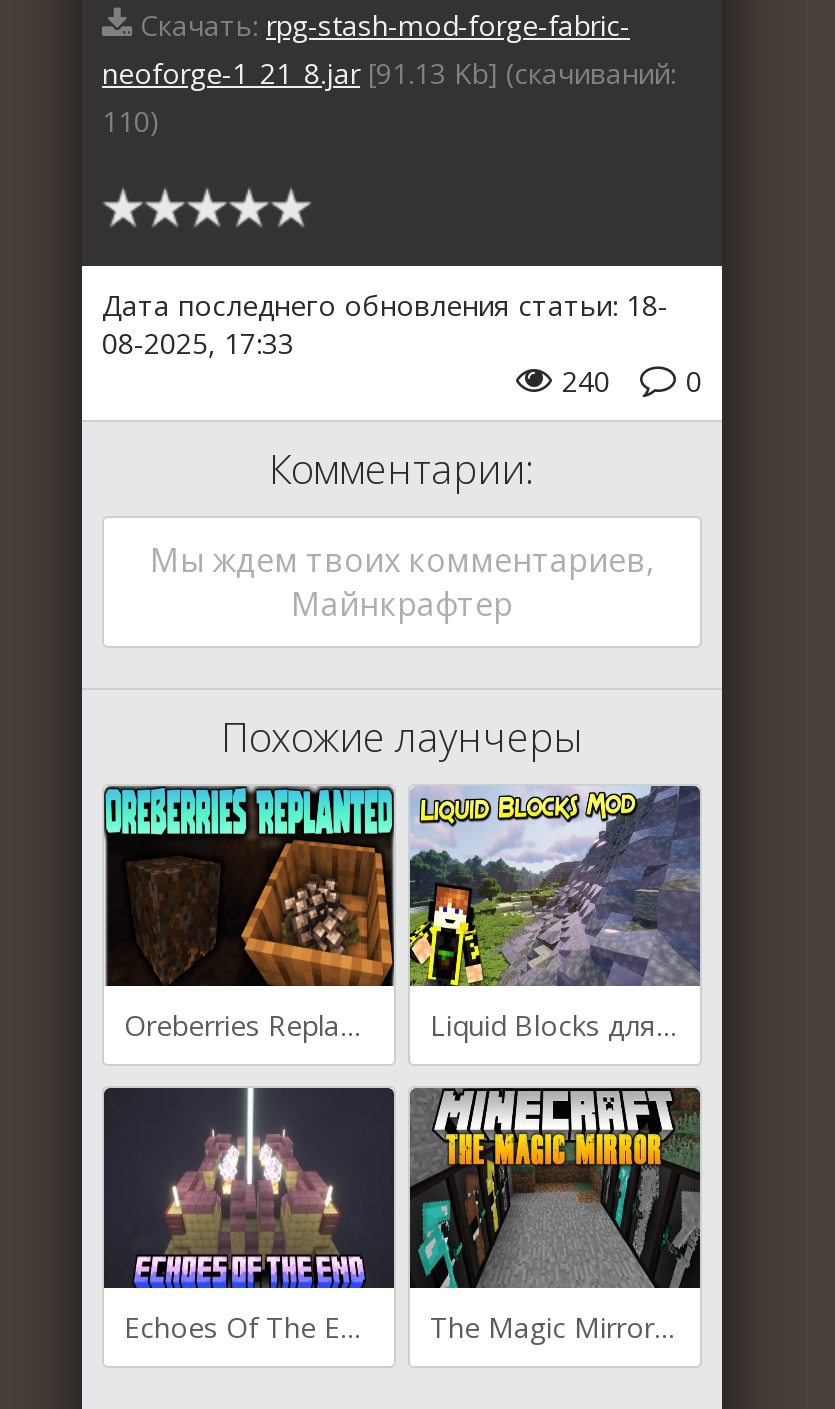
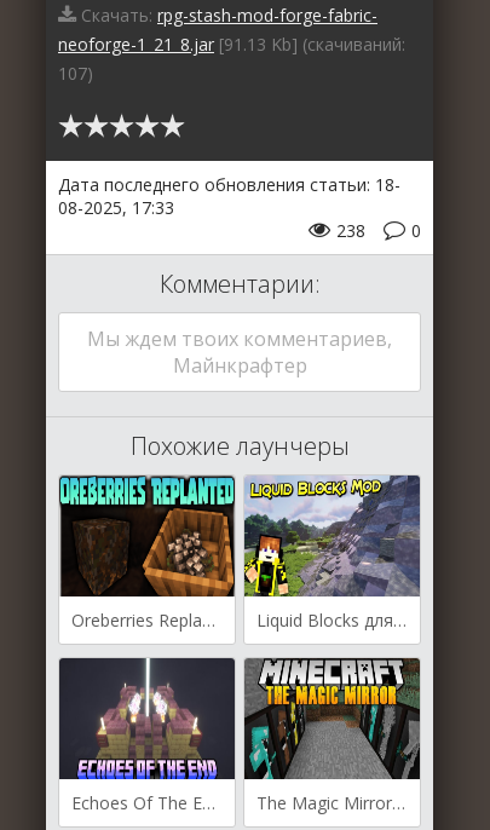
[102,102,160,140] 110) -> [58,62,93,85] 107)
[562,362,702,400] 240 0 -> [336,219,421,242] 238 0

